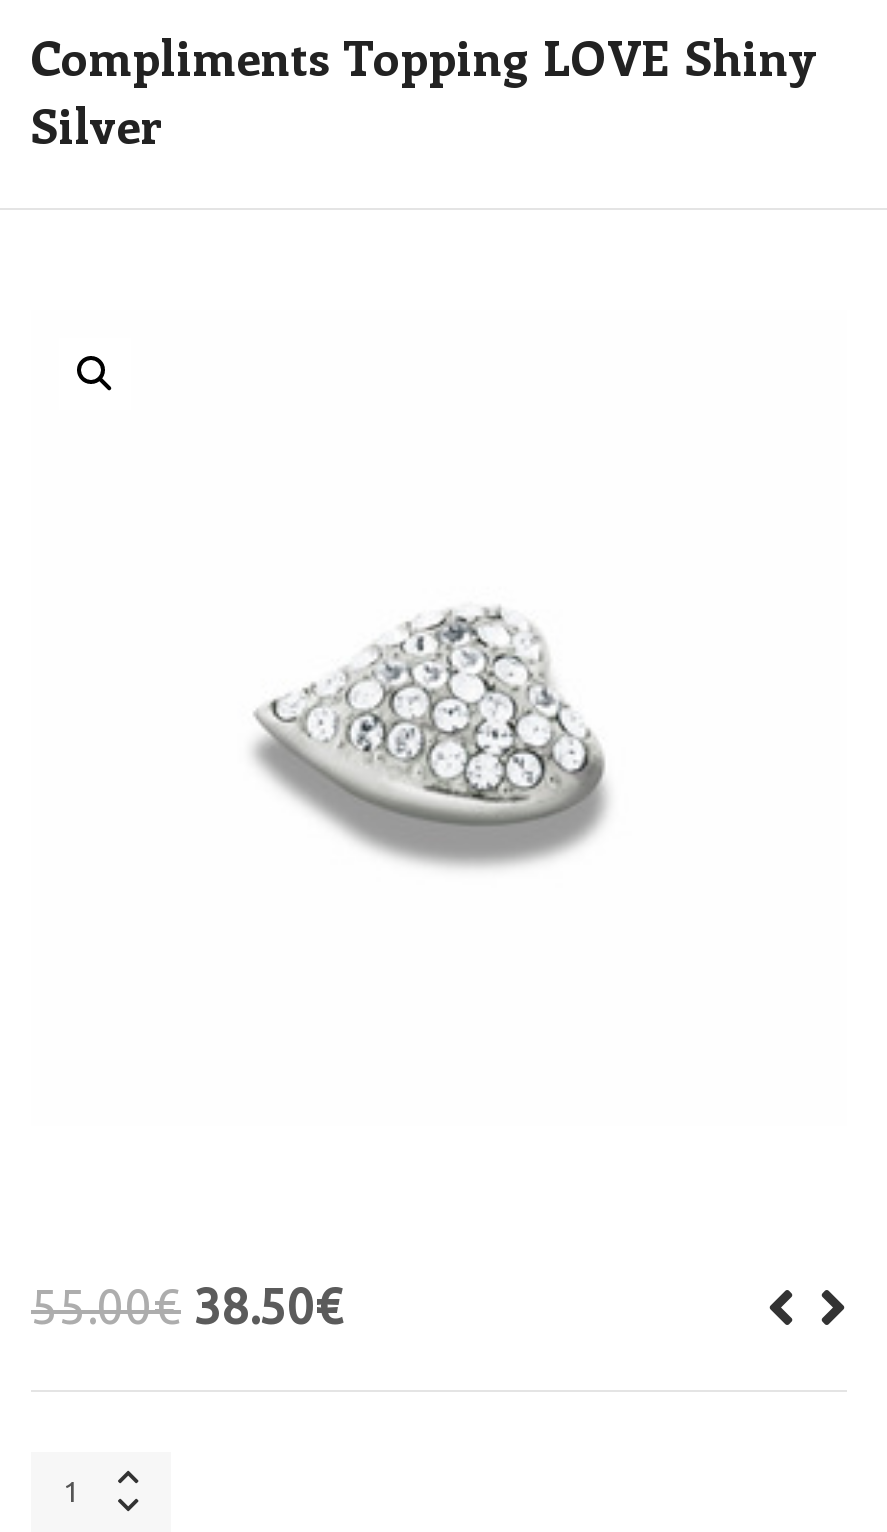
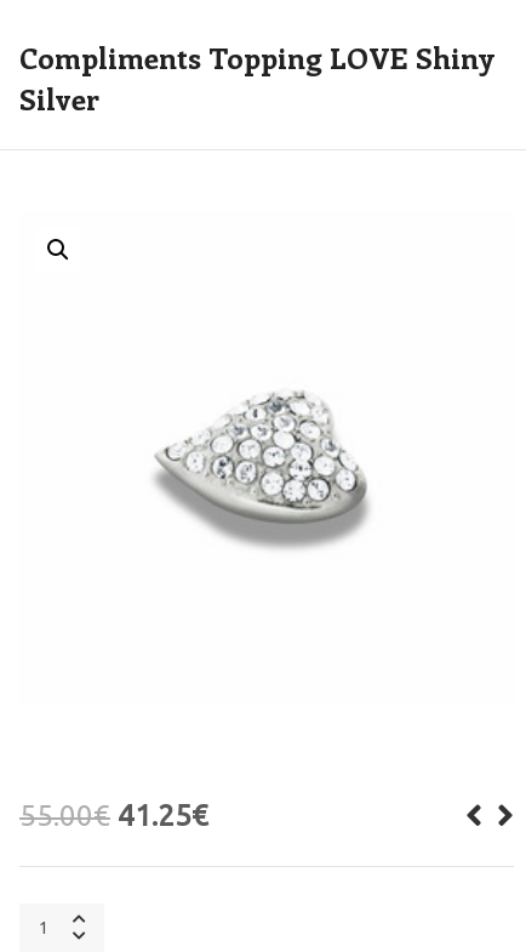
[31,1280,343,1334] 55.00€ 38.50€ -> [19,799,208,832] 55.00€ 41.25€

